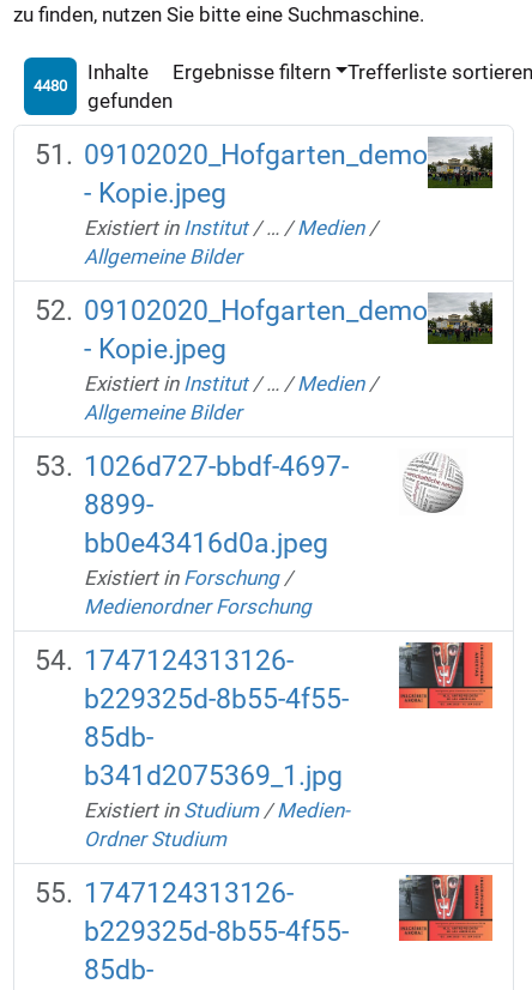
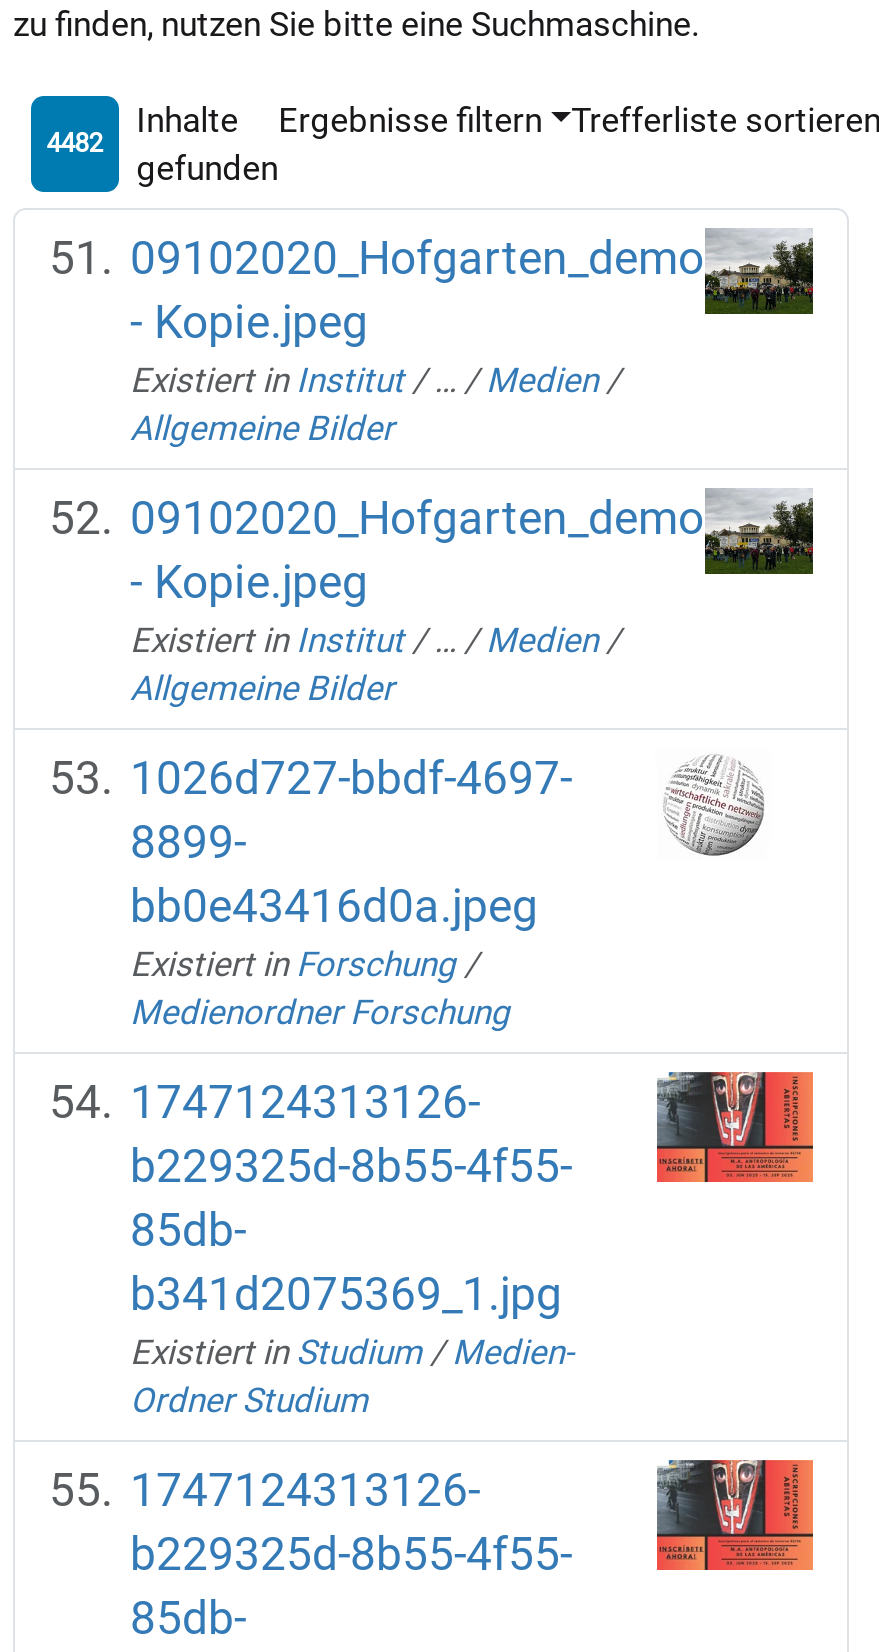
[33,76,67,94] 4480 -> [47,128,103,158] 4482

